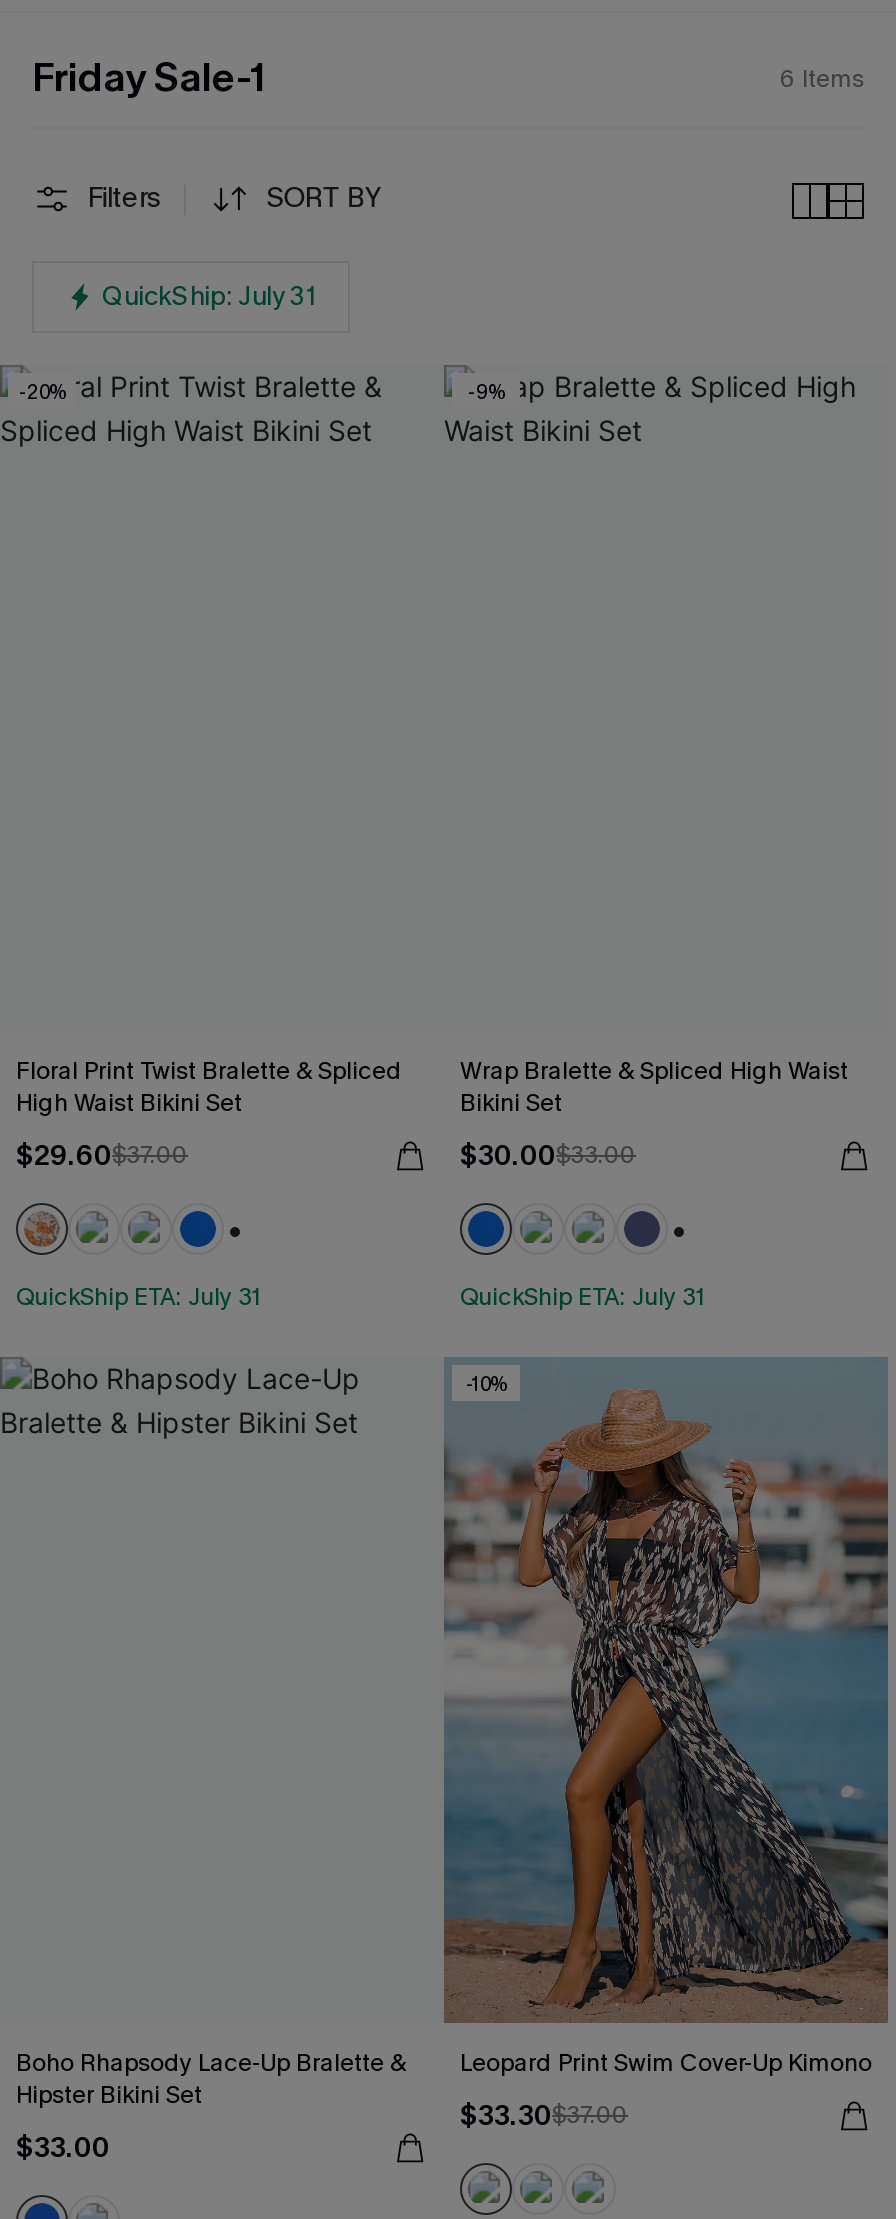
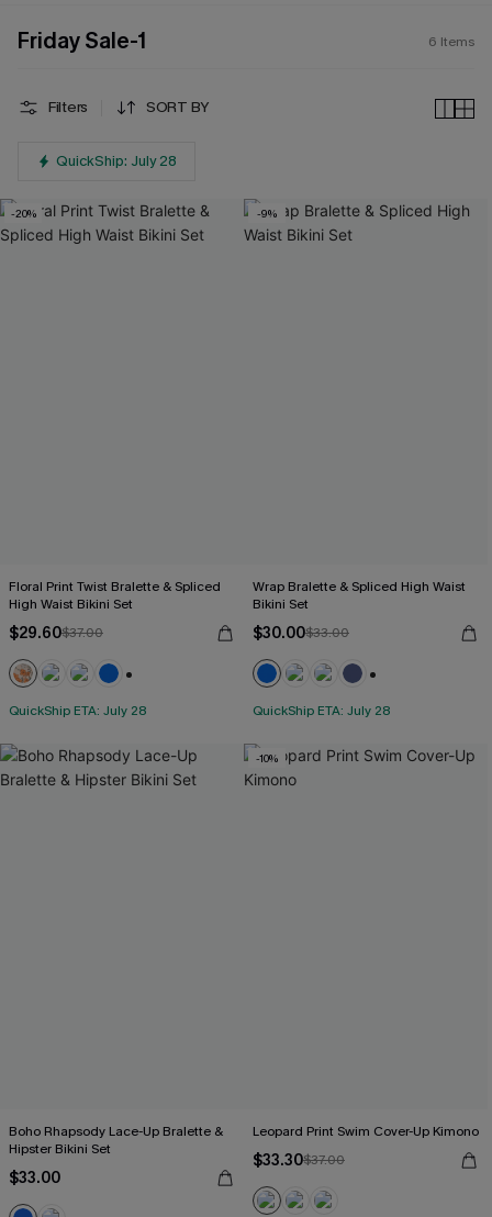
[102,279,316,313] QuickShip: July 31 -> [56,152,177,170] QuickShip: July 28
[16,1281,260,1313] QuickShip ETA: July 31 -> [9,702,147,719] QuickShip ETA: July 28
[460,1281,704,1313] QuickShip ETA: July 31 -> [253,702,391,719] QuickShip ETA: July 28
[442,1357,890,2025] [image] -> none

